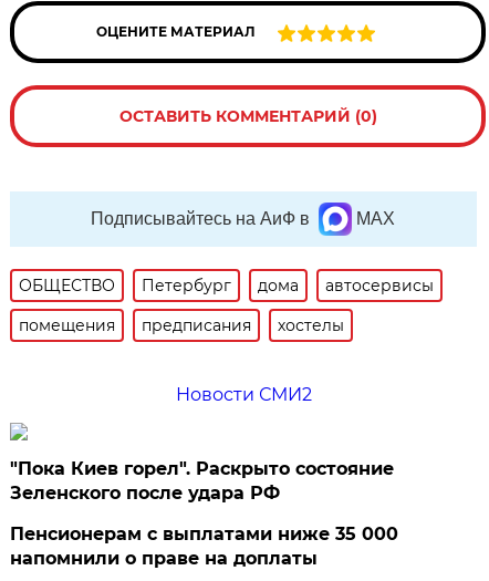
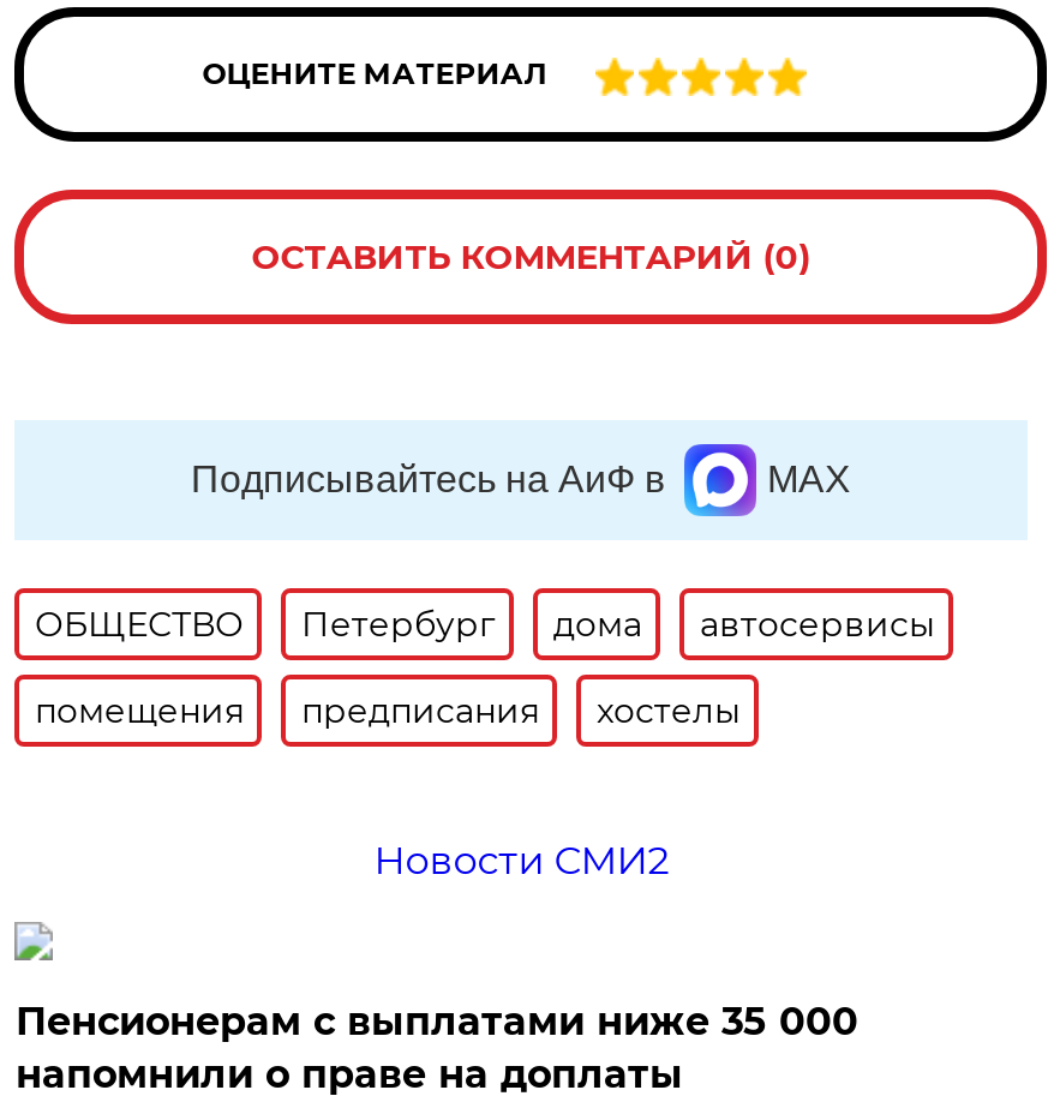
[10,458,394,504] "Пока Киев горел". Раскрыто состояние | Зеленского после удара РФ -> none

